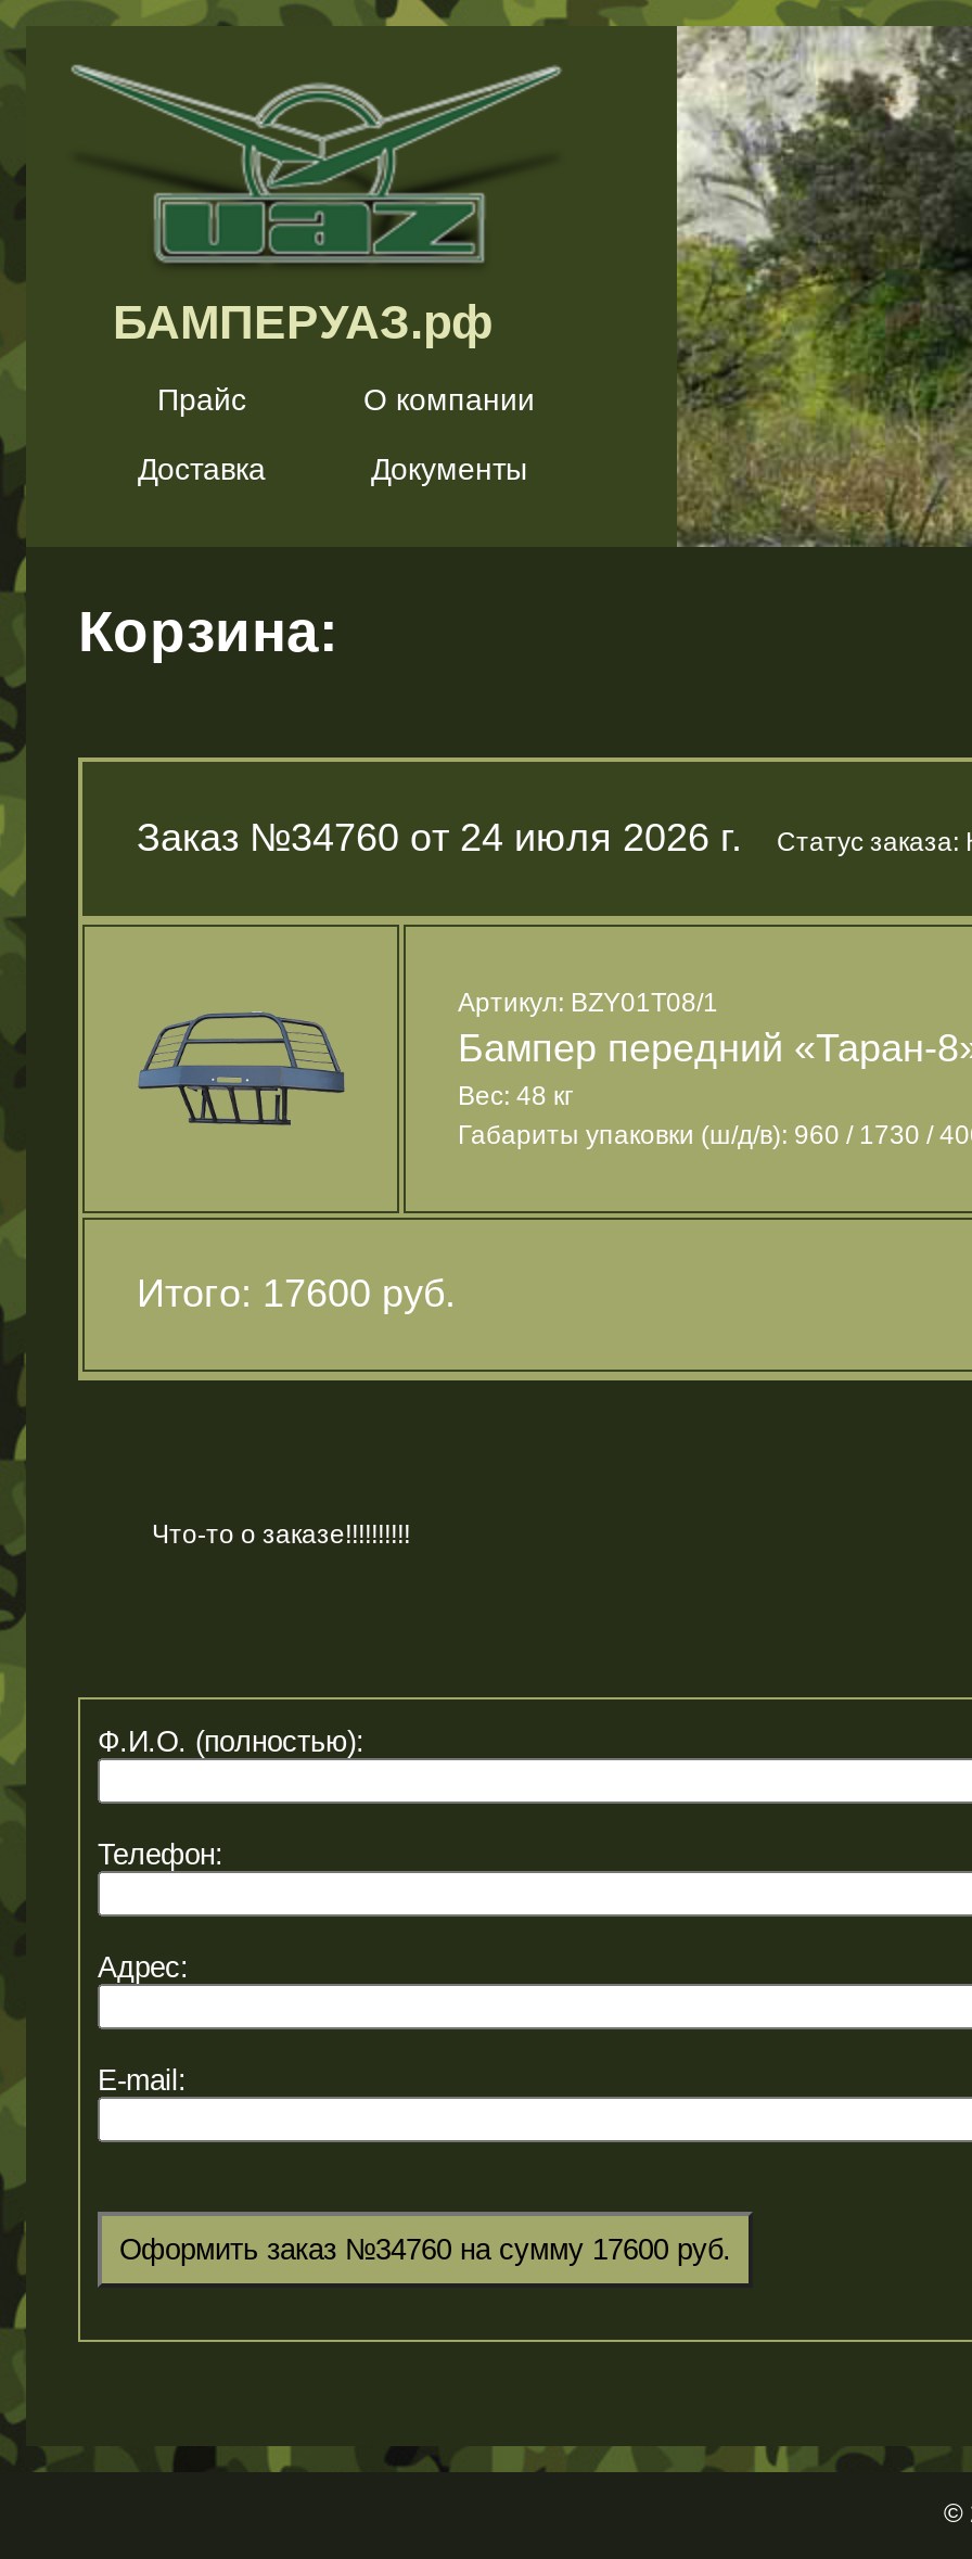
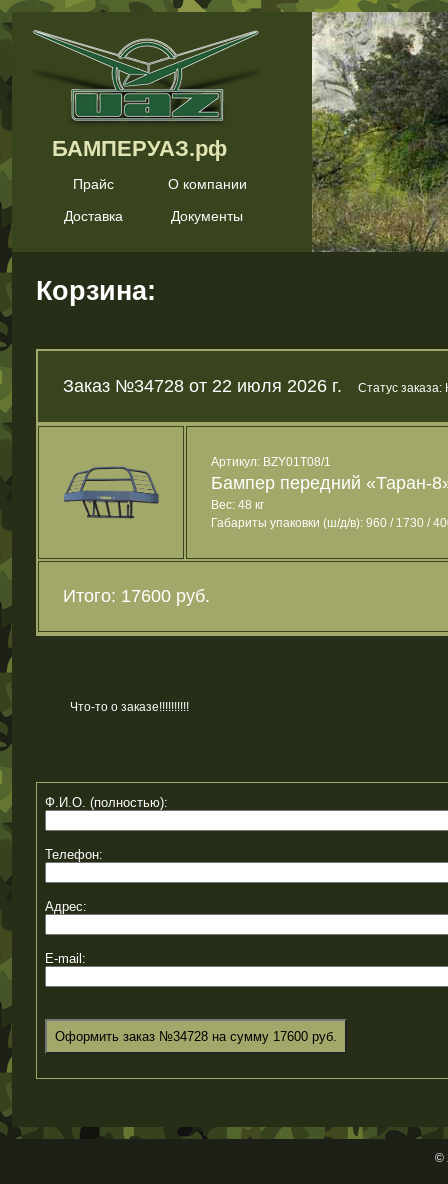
[137,816,742,859] Заказ №34760 от 24 июля 2026 г. -> [63,376,342,396] Заказ №34728 от 22 июля 2026 г.

